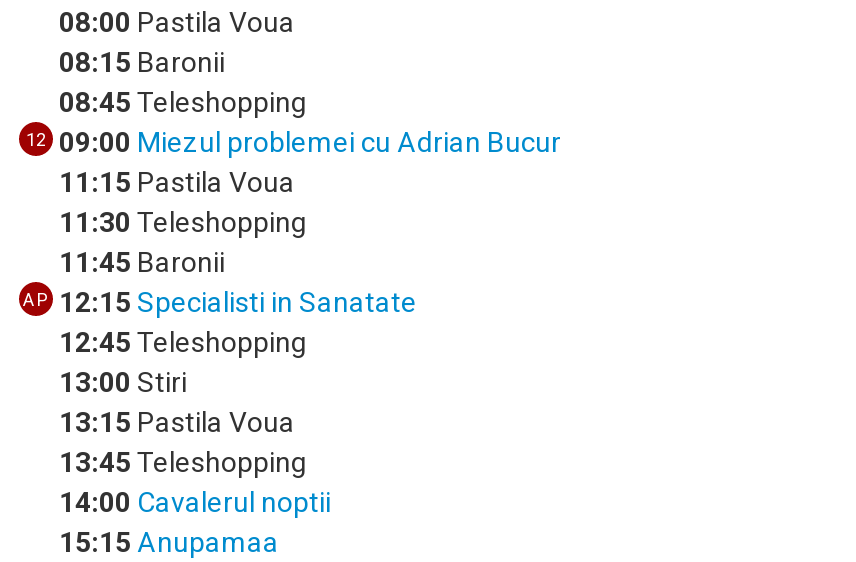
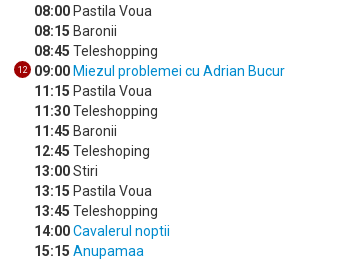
[23,286,417,358] 12:15 Specialisti in Sanatate | AP | 12:45 Teleshopping -> [34,143,150,159] 12:45 Teleshoping

